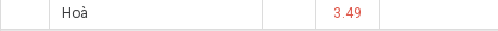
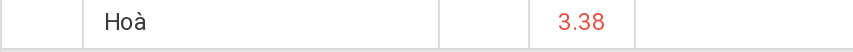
[333,4,362,21] 3.49 -> [558,7,606,35] 3.38

